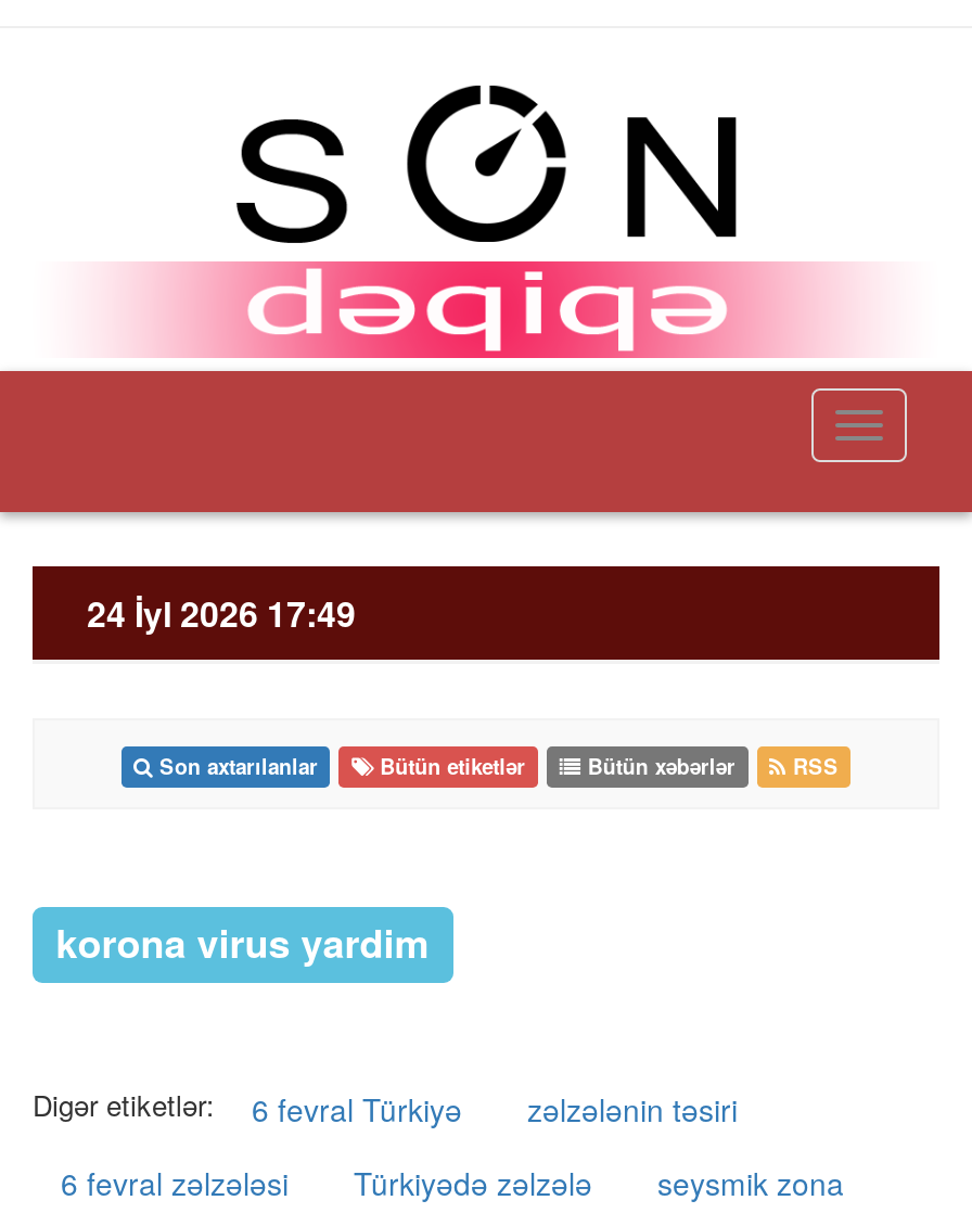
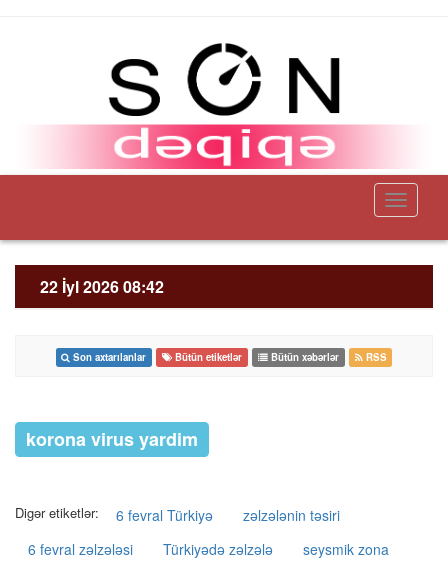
[87,588,356,638] 24 İyl 2026 17:49 -> [40,275,164,298] 22 İyl 2026 08:42

